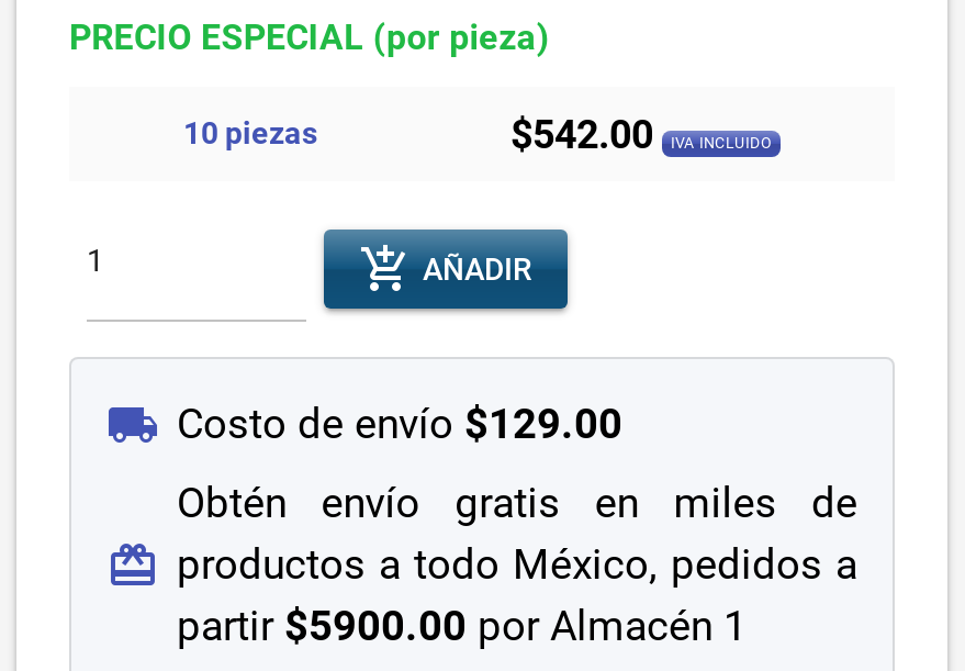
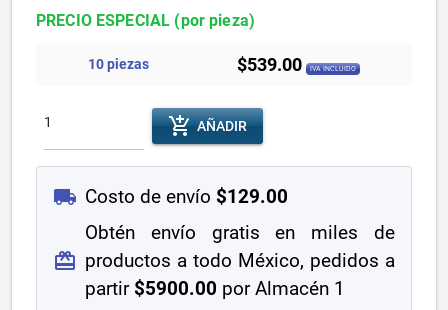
[510,111,653,157] $542.00 -> [237,54,302,75] $539.00

